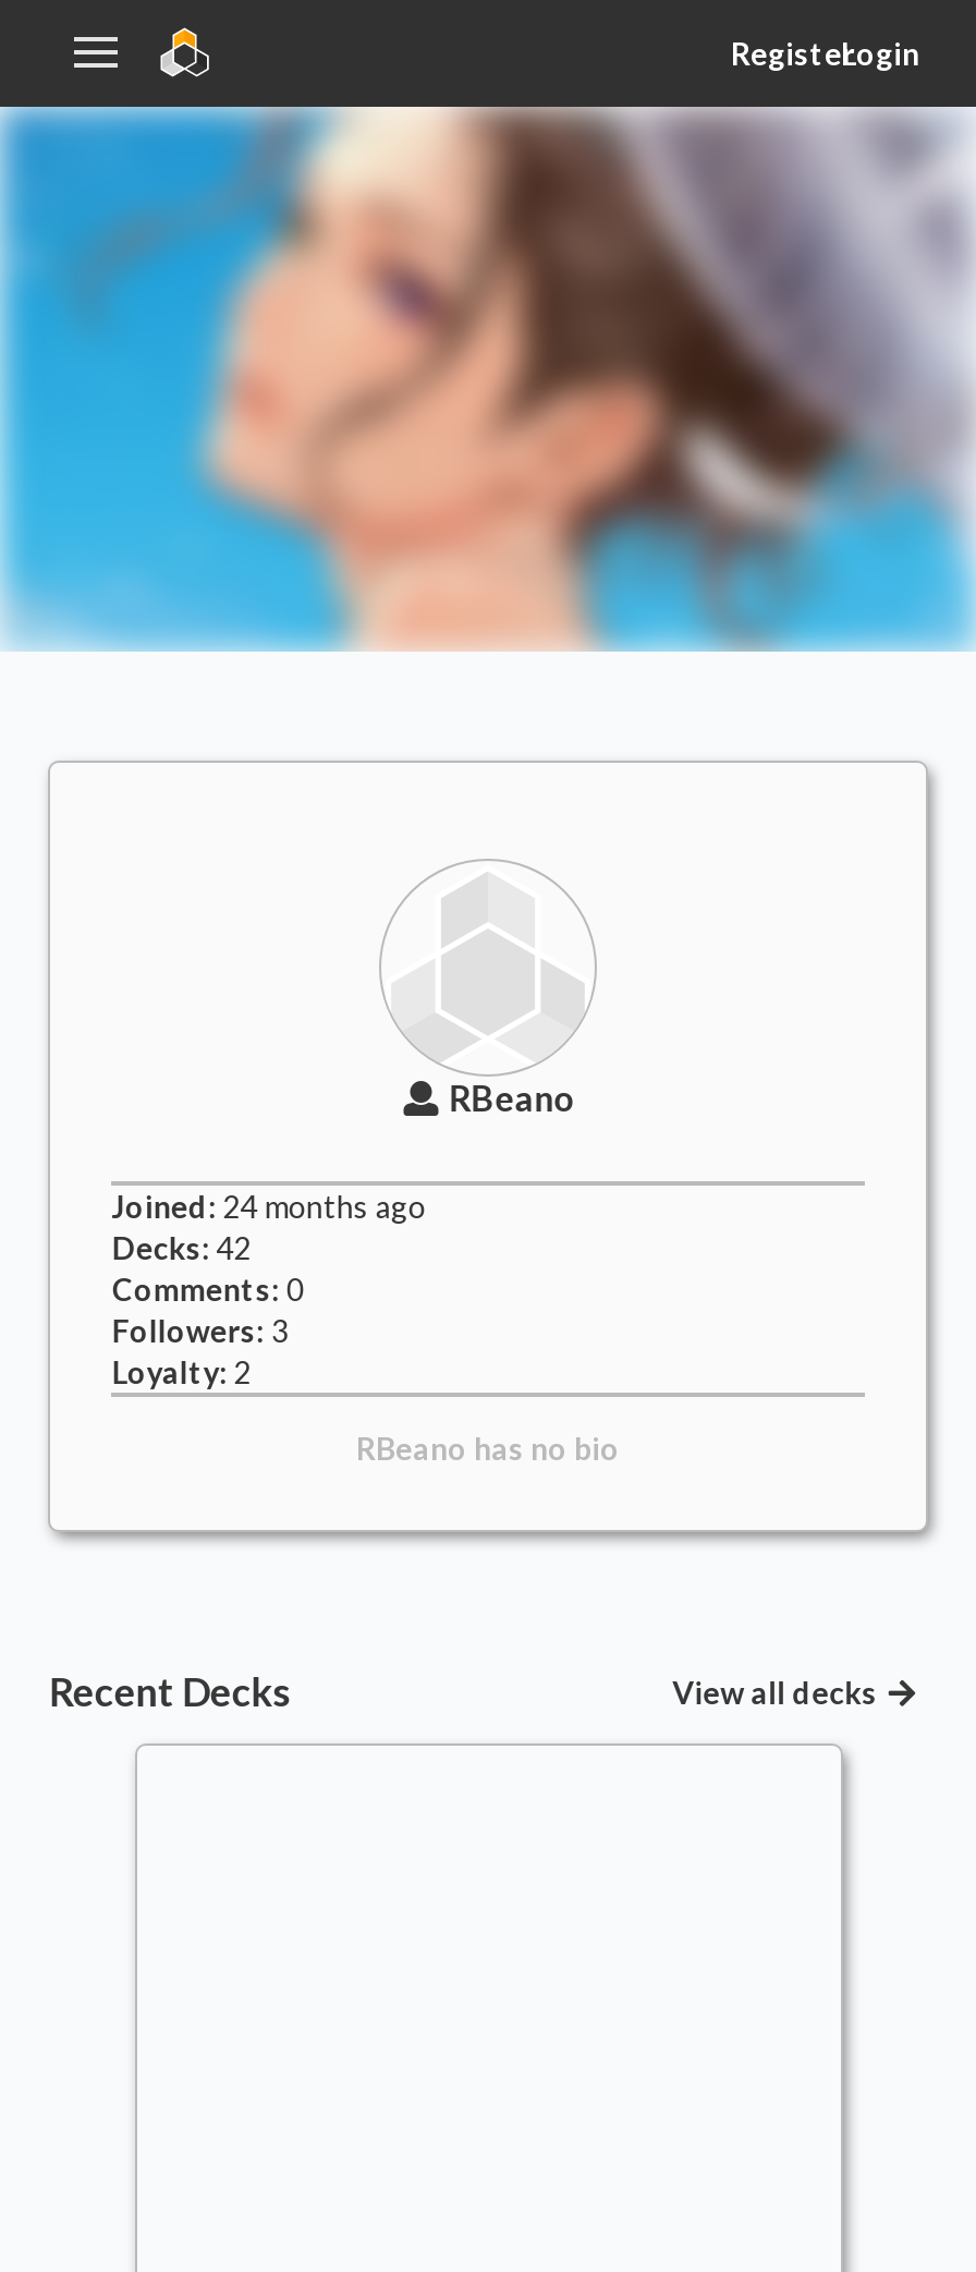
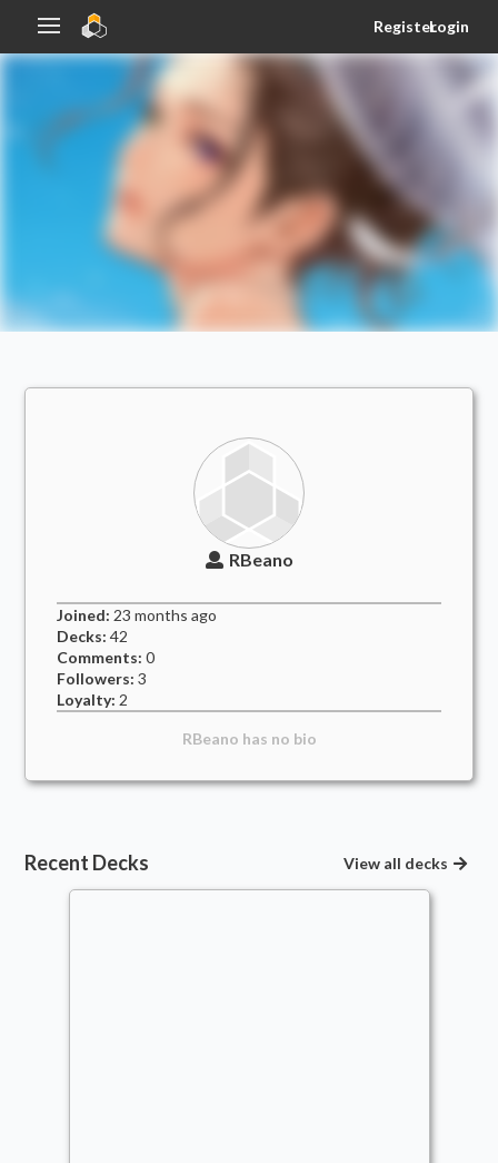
[112,1188,426,1225] Joined: 24 months ago -> [57,605,217,624] Joined: 23 months ago

